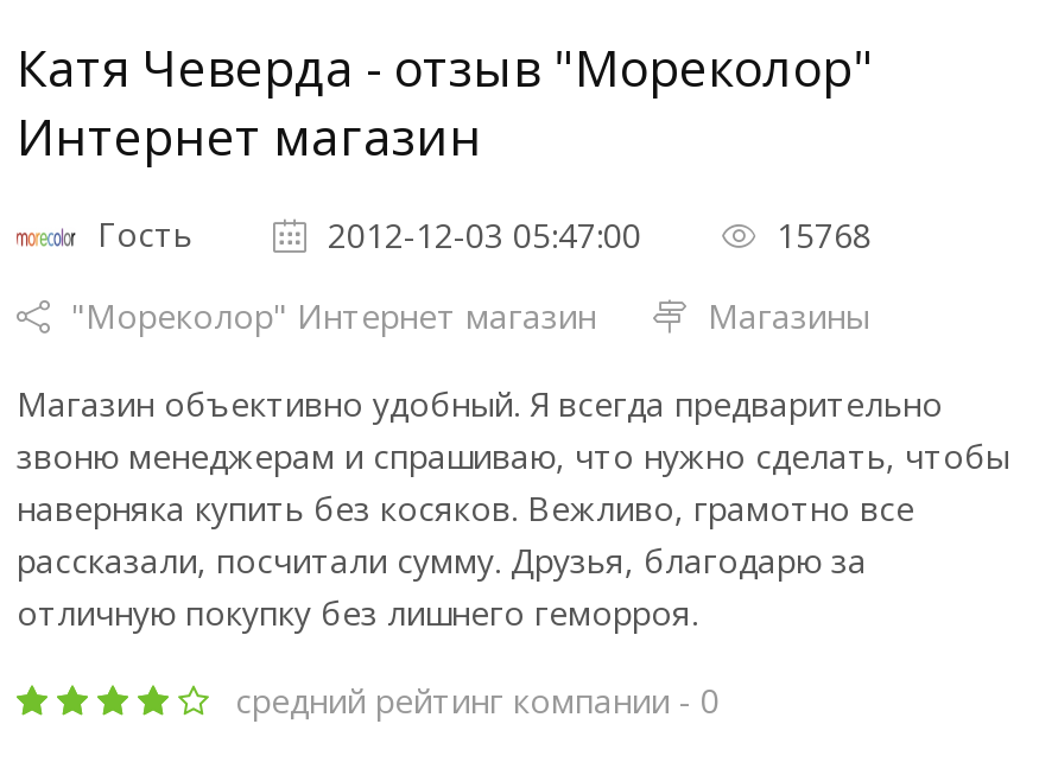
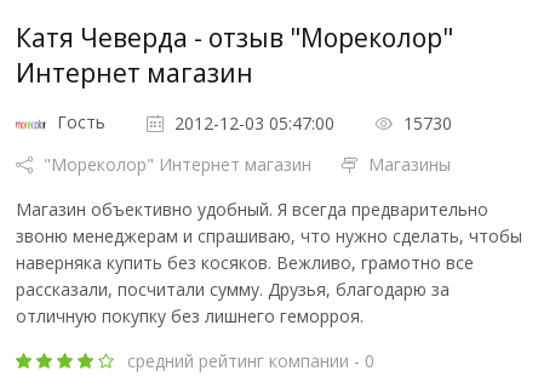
[767,212,872,257] 15768 -> [399,111,452,134] 15730

